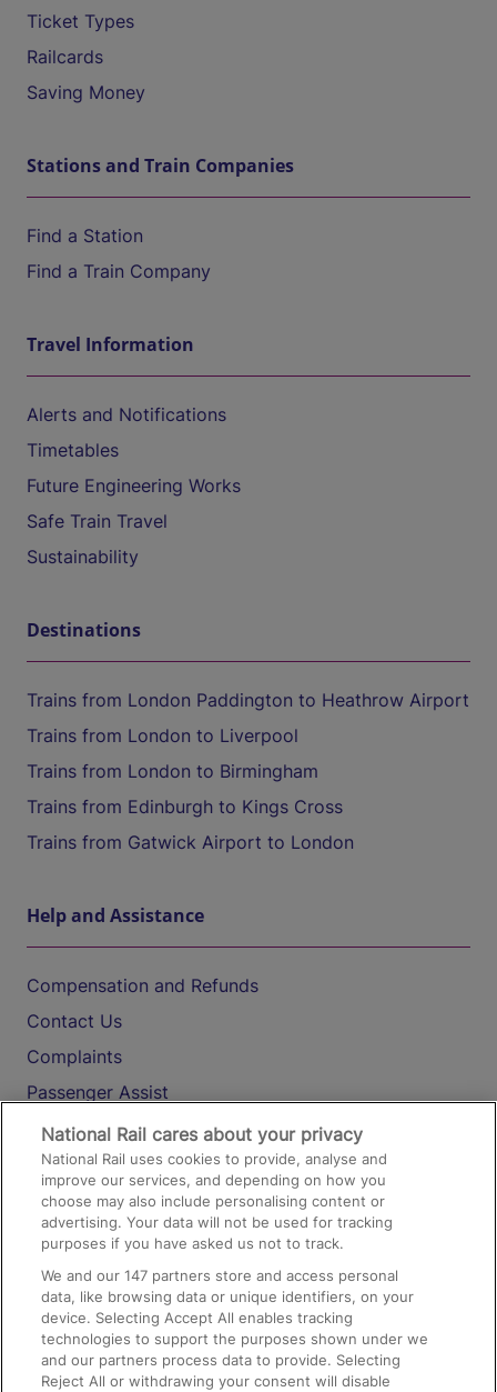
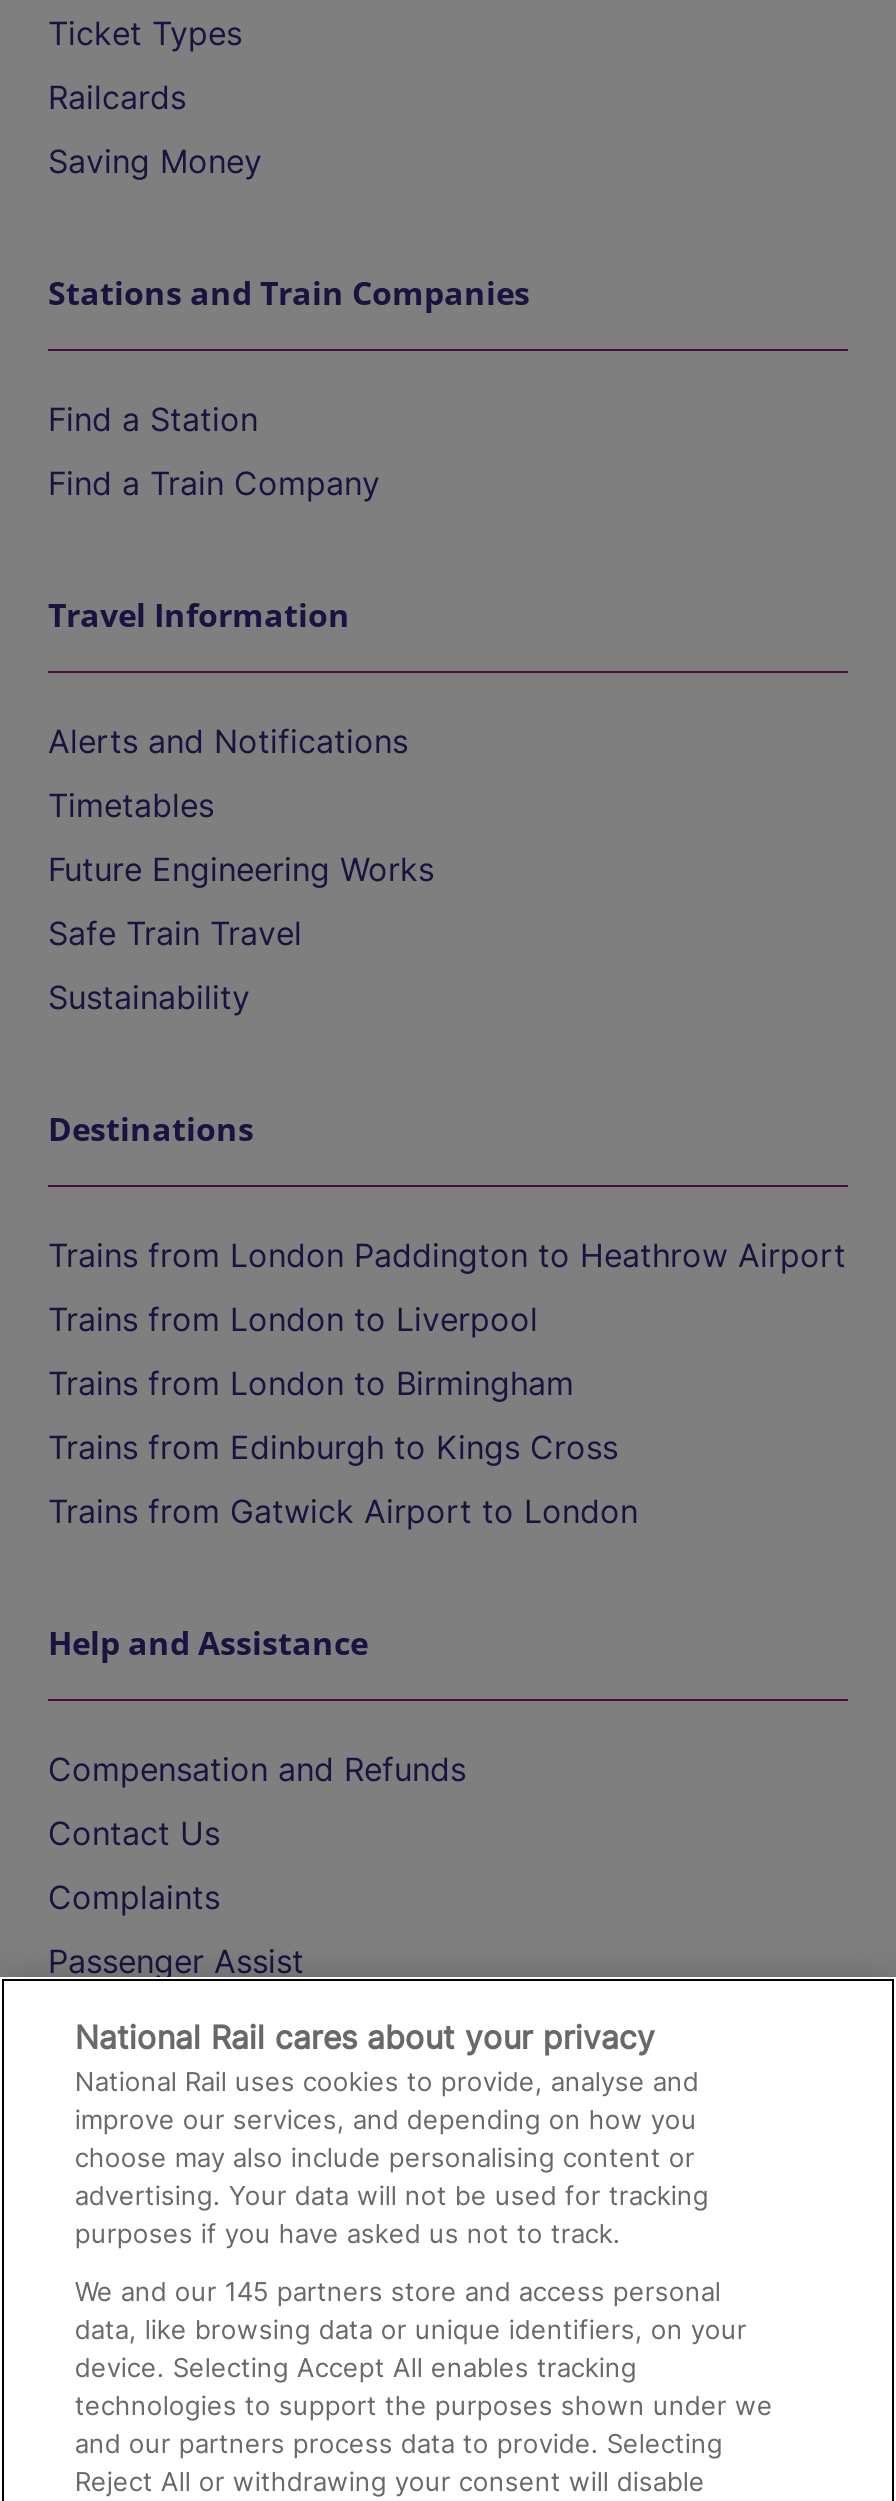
[41,1266,399,1284] We and our 147 partners store and access personal -> [75,2275,721,2307] We and our 145 partners store and access personal

